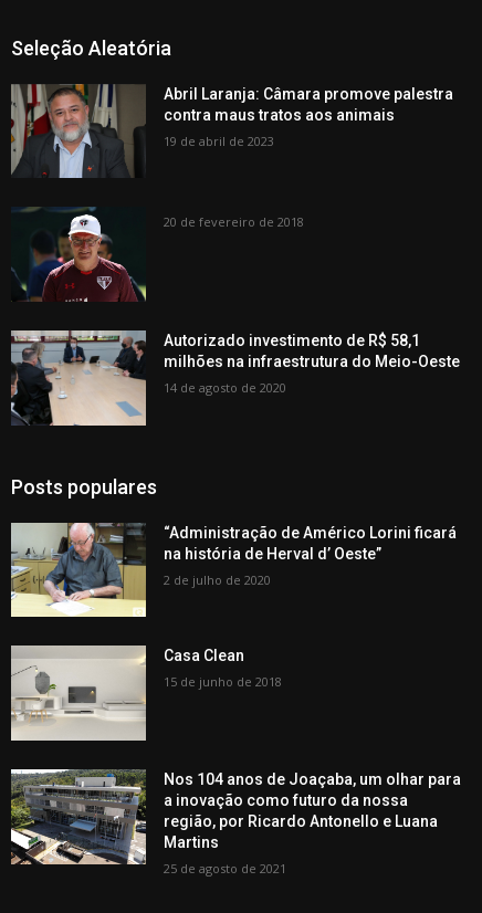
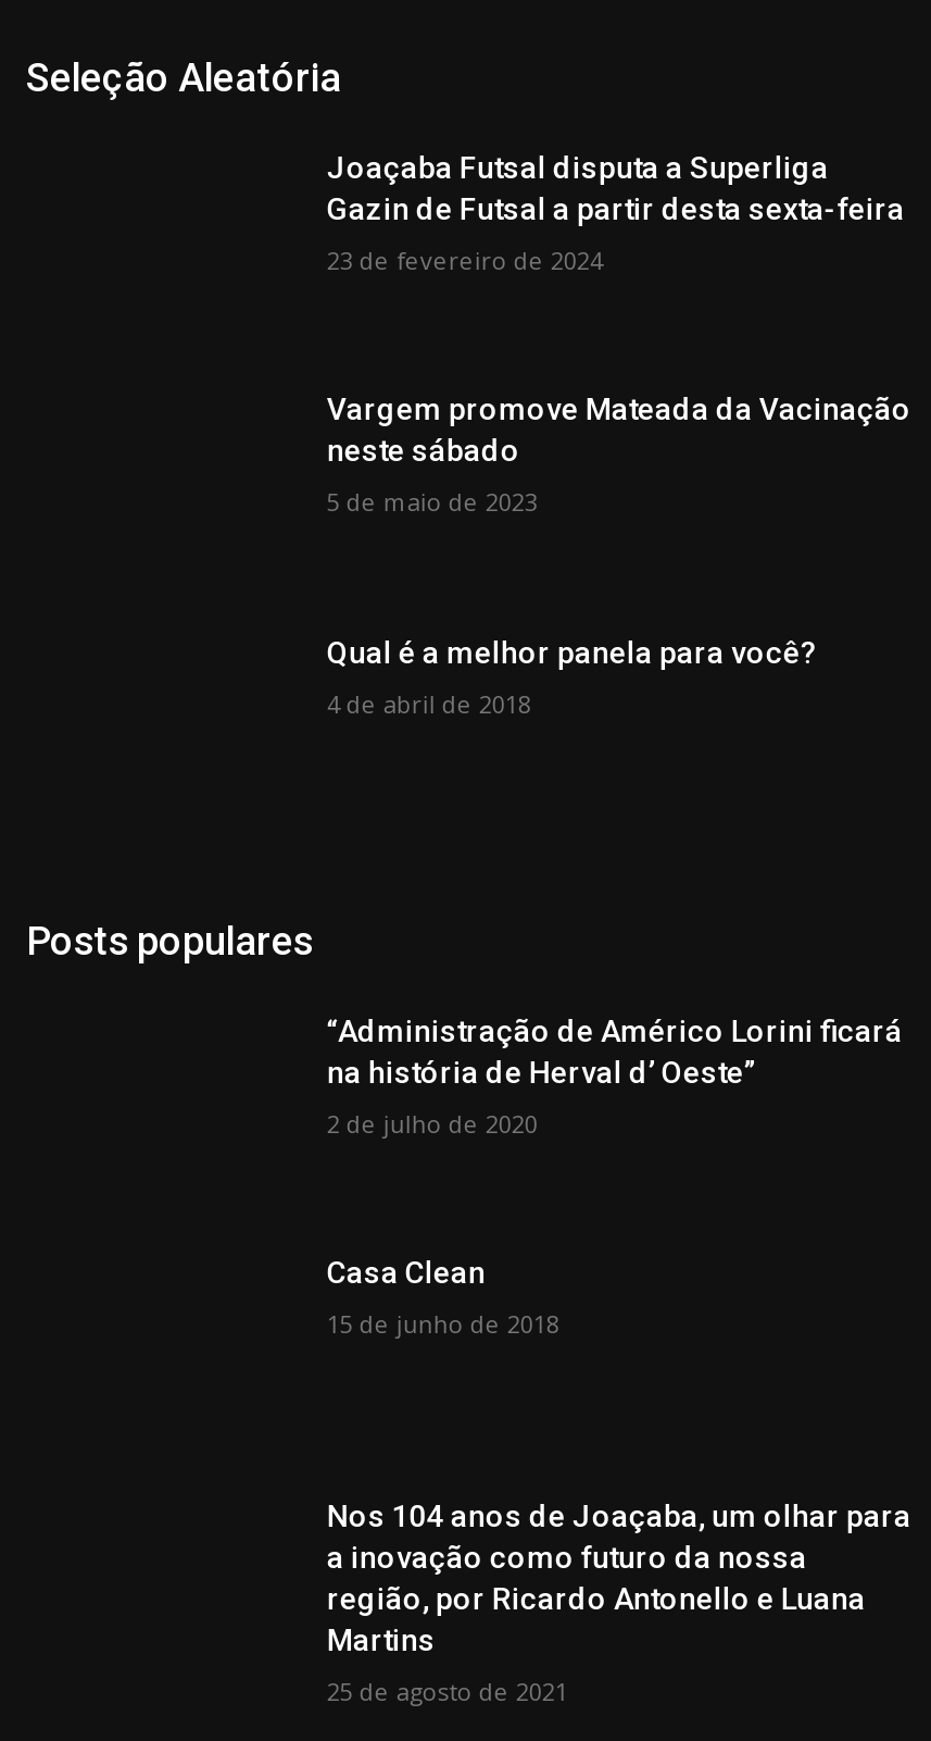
[10,83,146,179] [image] -> none
[164,85,454,149] Abril Laranja: Câmara promove palestra | contra maus tratos aos animais | 19 de abril de 2023 -> [327,149,905,275] Joaçaba Futsal disputa a Superliga | Gazin de Futsal a partir desta sexta-feira | 23 de fevereiro de 2024
[11,207,147,303] [image] -> none
[164,214,304,230] 20 de fevereiro de 2018 -> [327,392,911,518] Vargem promove Mateada da Vacinação | neste sábado | 5 de maio de 2023
[10,329,147,427] [image] -> none
[164,332,460,396] Autorizado investimento de R$ 58,1 | milhões na infraestrutura do Meio-Oeste | 14 de agosto de 2020 -> [327,635,818,720] Qual é a melhor panela para você? | 4 de abril de 2018
[10,522,147,618] [image] -> none
[10,644,147,742] [image] -> none
[10,768,147,865] [image] -> none

